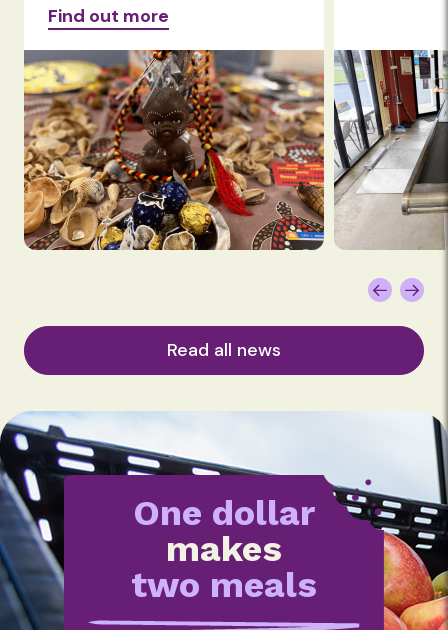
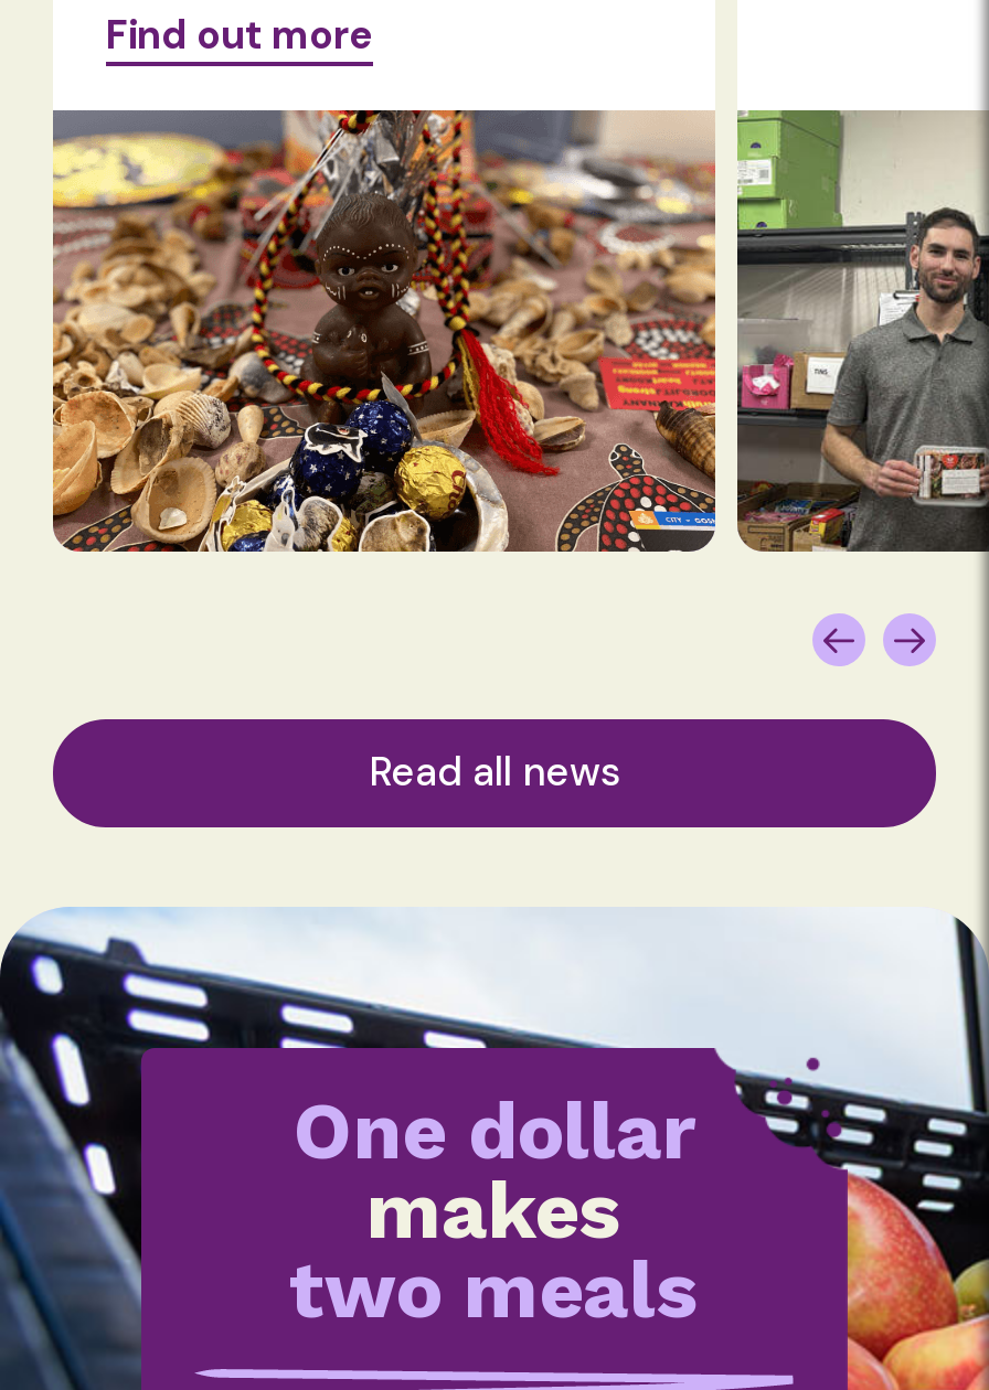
[334,49,445,249] [image] -> [735,108,982,554] [image]

